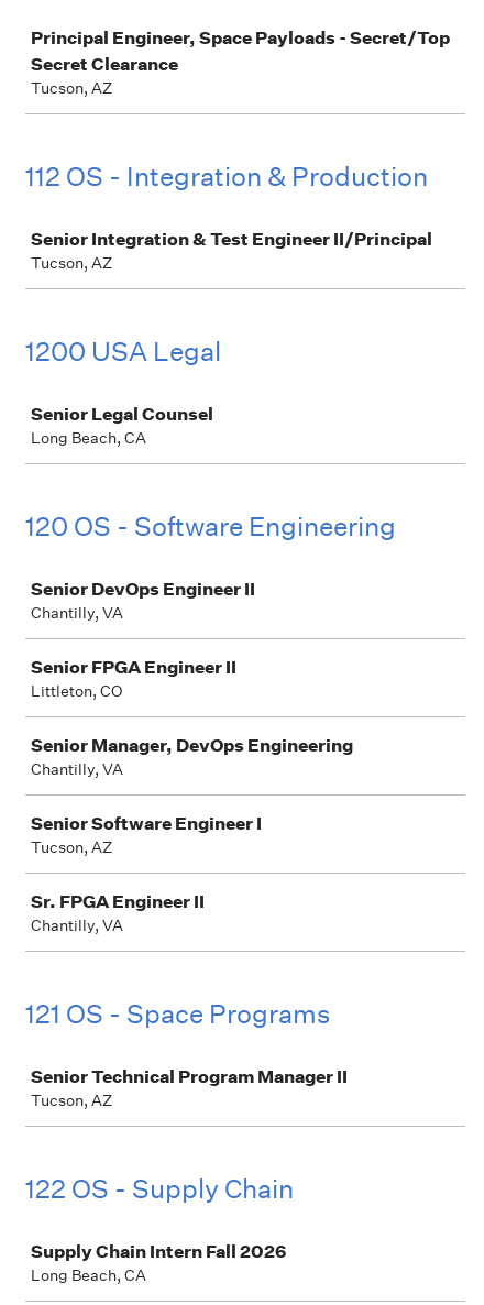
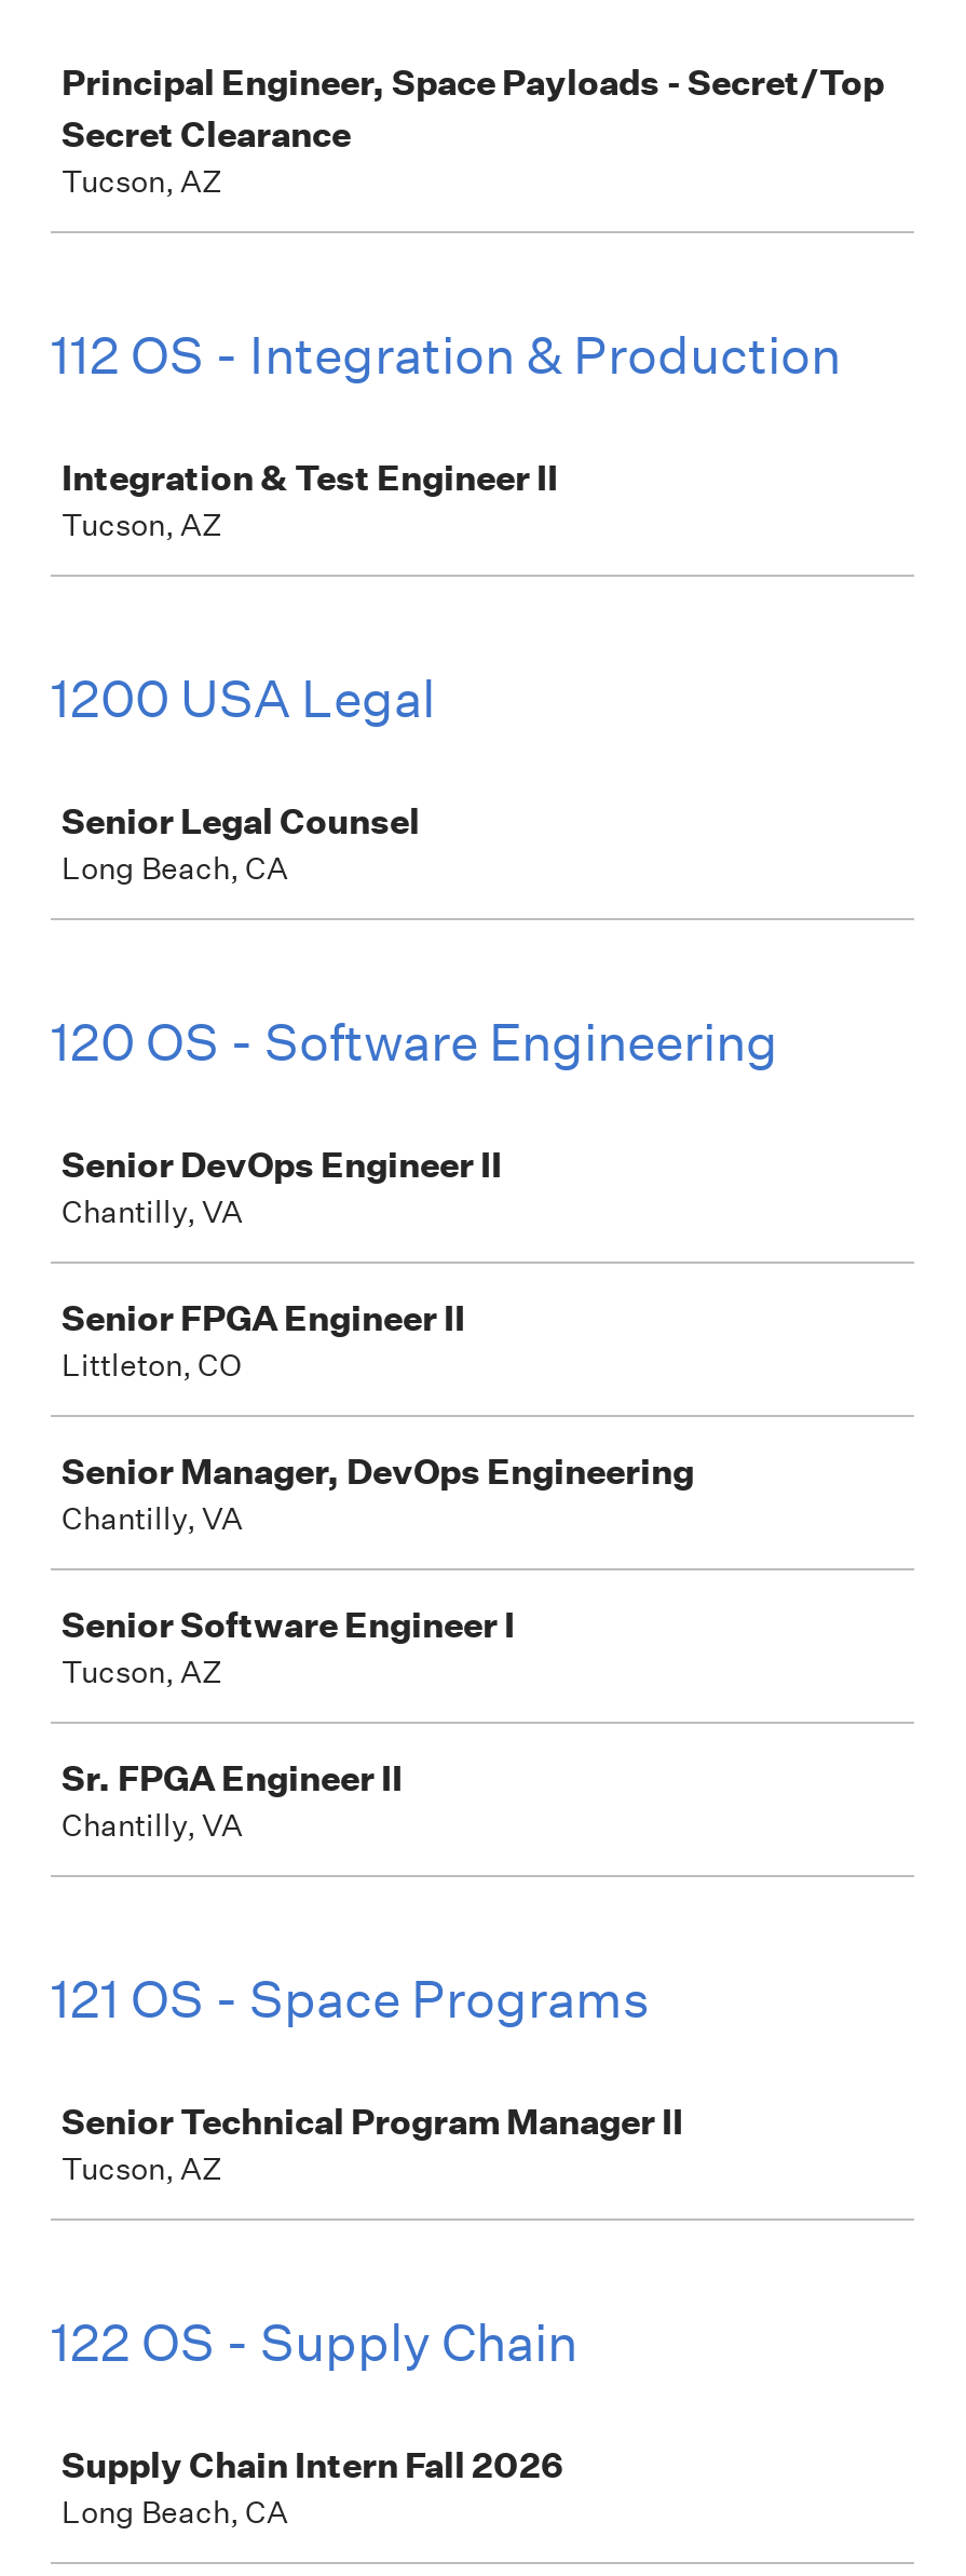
[31,228,432,250] Senior Integration & Test Engineer II/Principal -> [62,456,558,499] Integration & Test Engineer II

